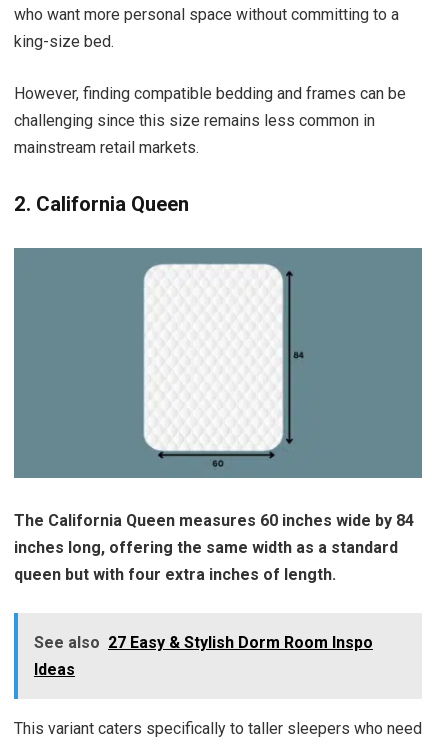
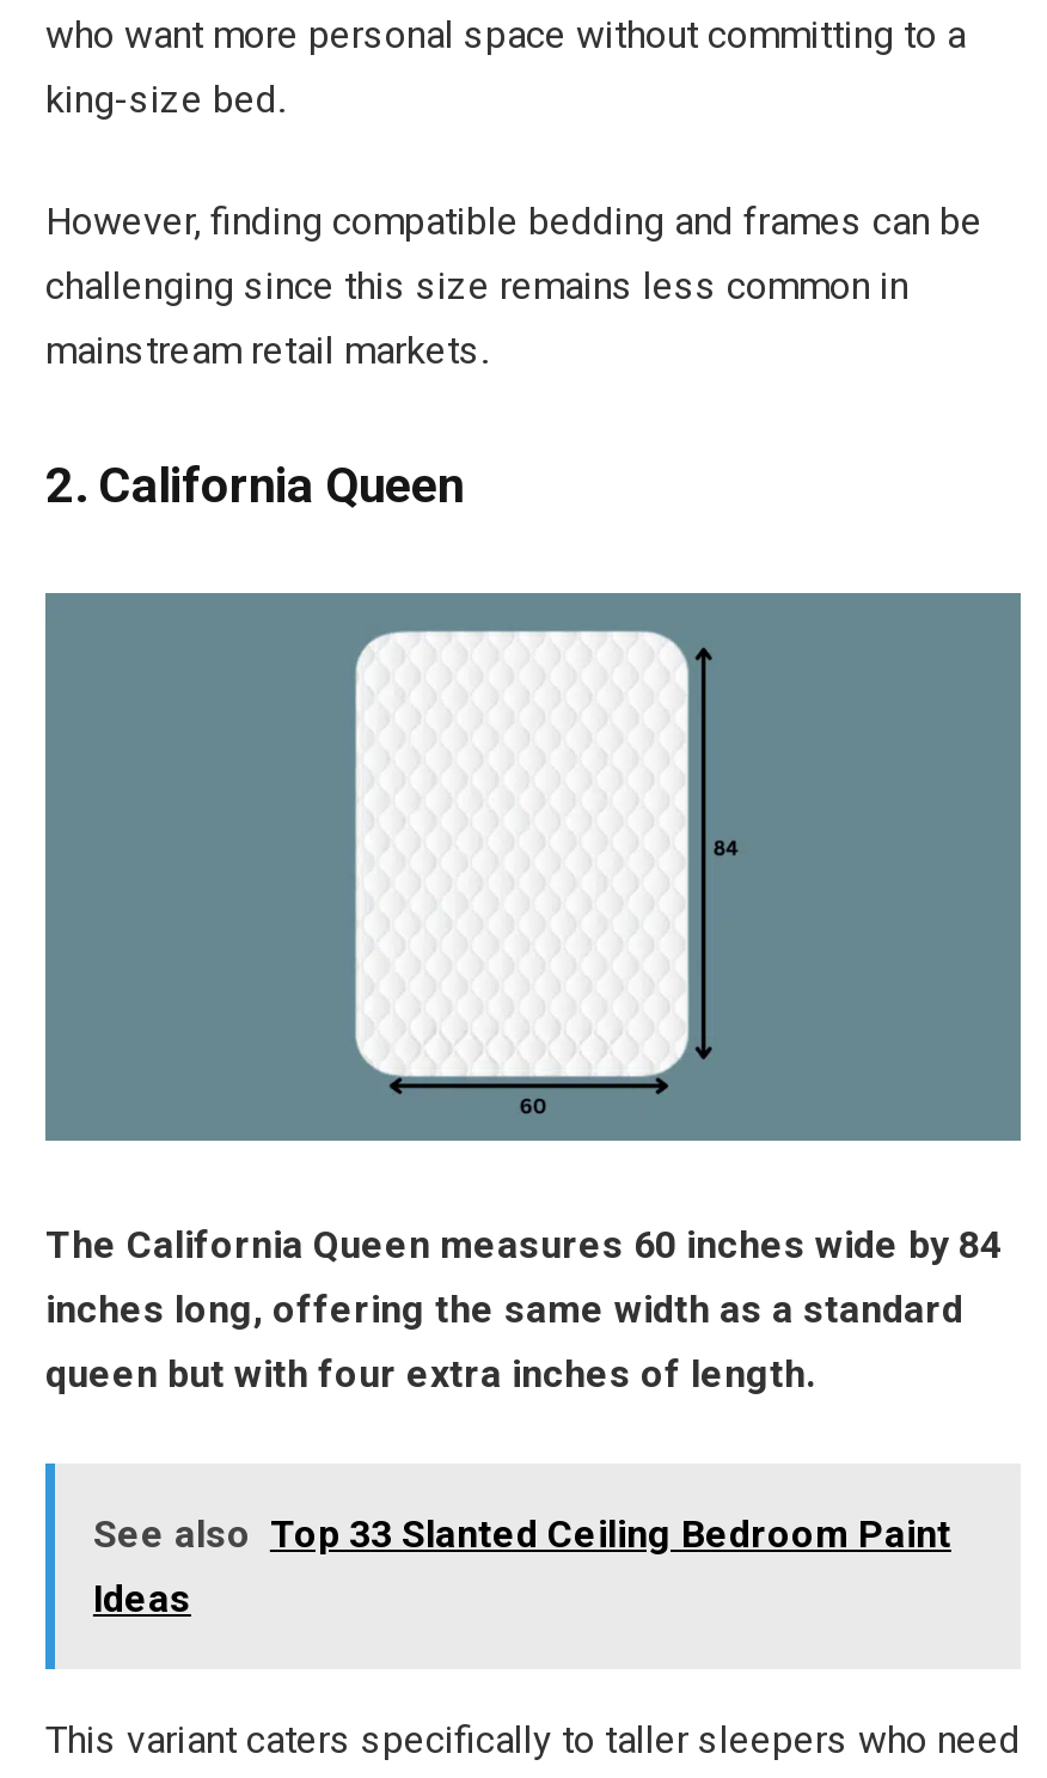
[34,633,373,652] See also 27 Easy & Stylish Dorm Room Inspo -> [93,1512,951,1557] See also Top 33 Slanted Ceiling Bedroom Paint

